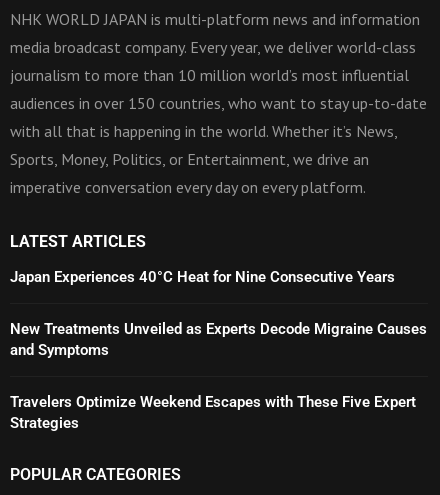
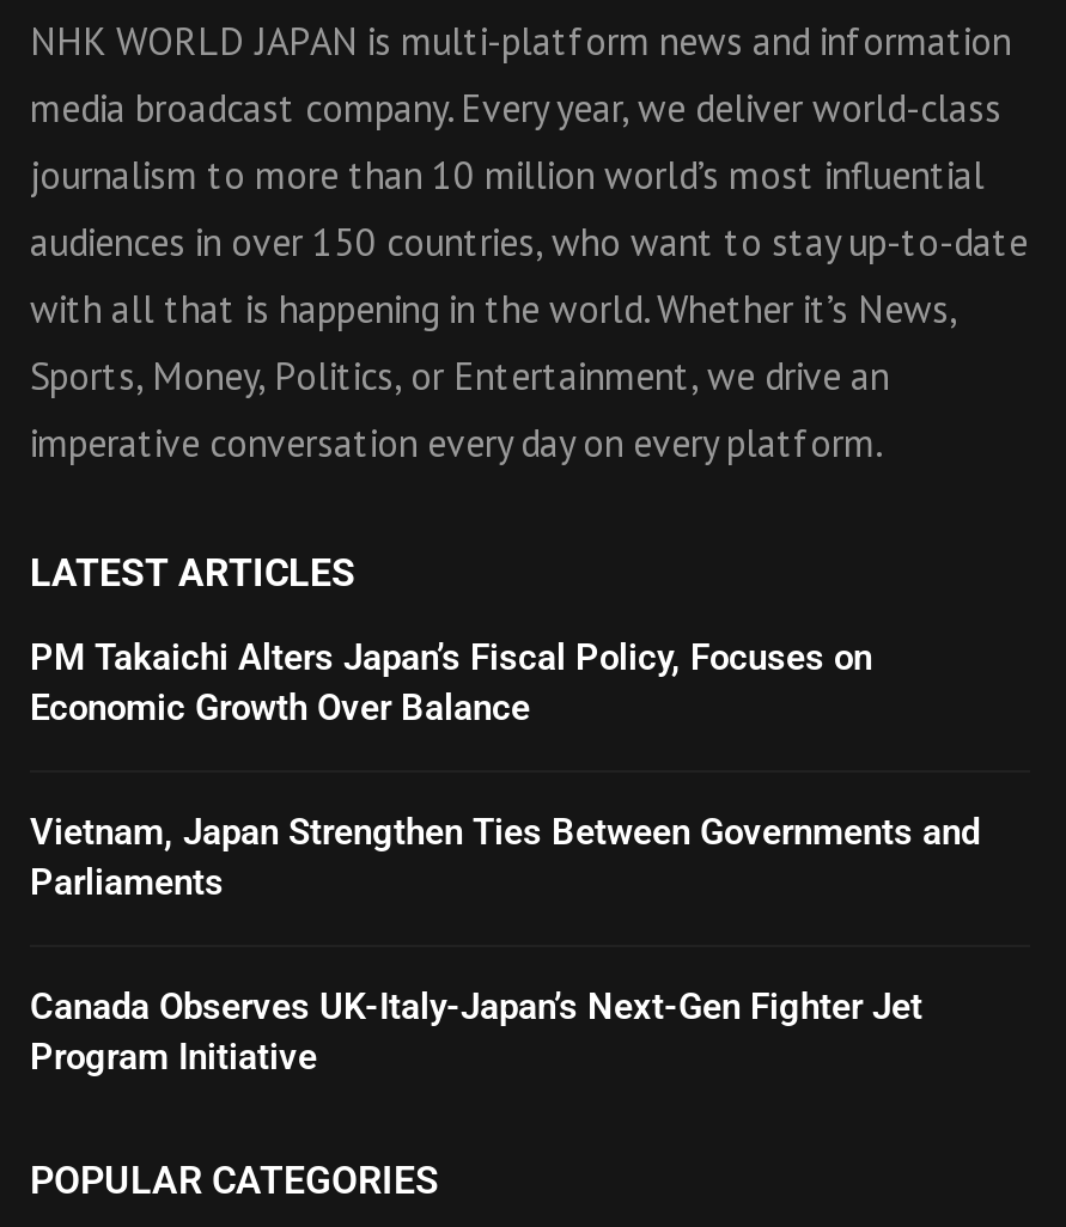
[10,268,395,286] Japan Experiences 40°C Heat for Nine Consecutive Years -> [30,636,872,730] PM Takaichi Alters Japan’s Fiscal Policy, Focuses on | Economic Growth Over Balance
[10,320,427,359] New Treatments Unveiled as Experts Decode Migraine Causes | and Symptoms -> [30,811,980,904] Vietnam, Japan Strengthen Ties Between Governments and | Parliaments
[10,393,416,432] Travelers Optimize Weekend Escapes with These Five Expert | Strategies -> [30,985,922,1079] Canada Observes UK-Italy-Japan’s Next-Gen Fighter Jet | Program Initiative

